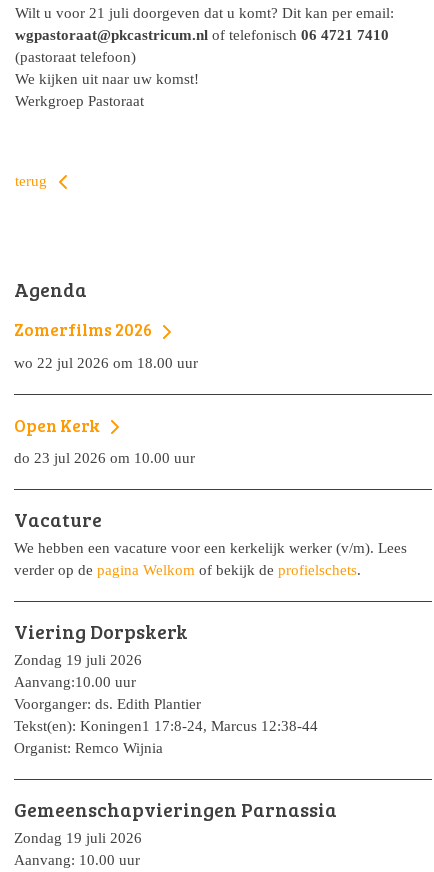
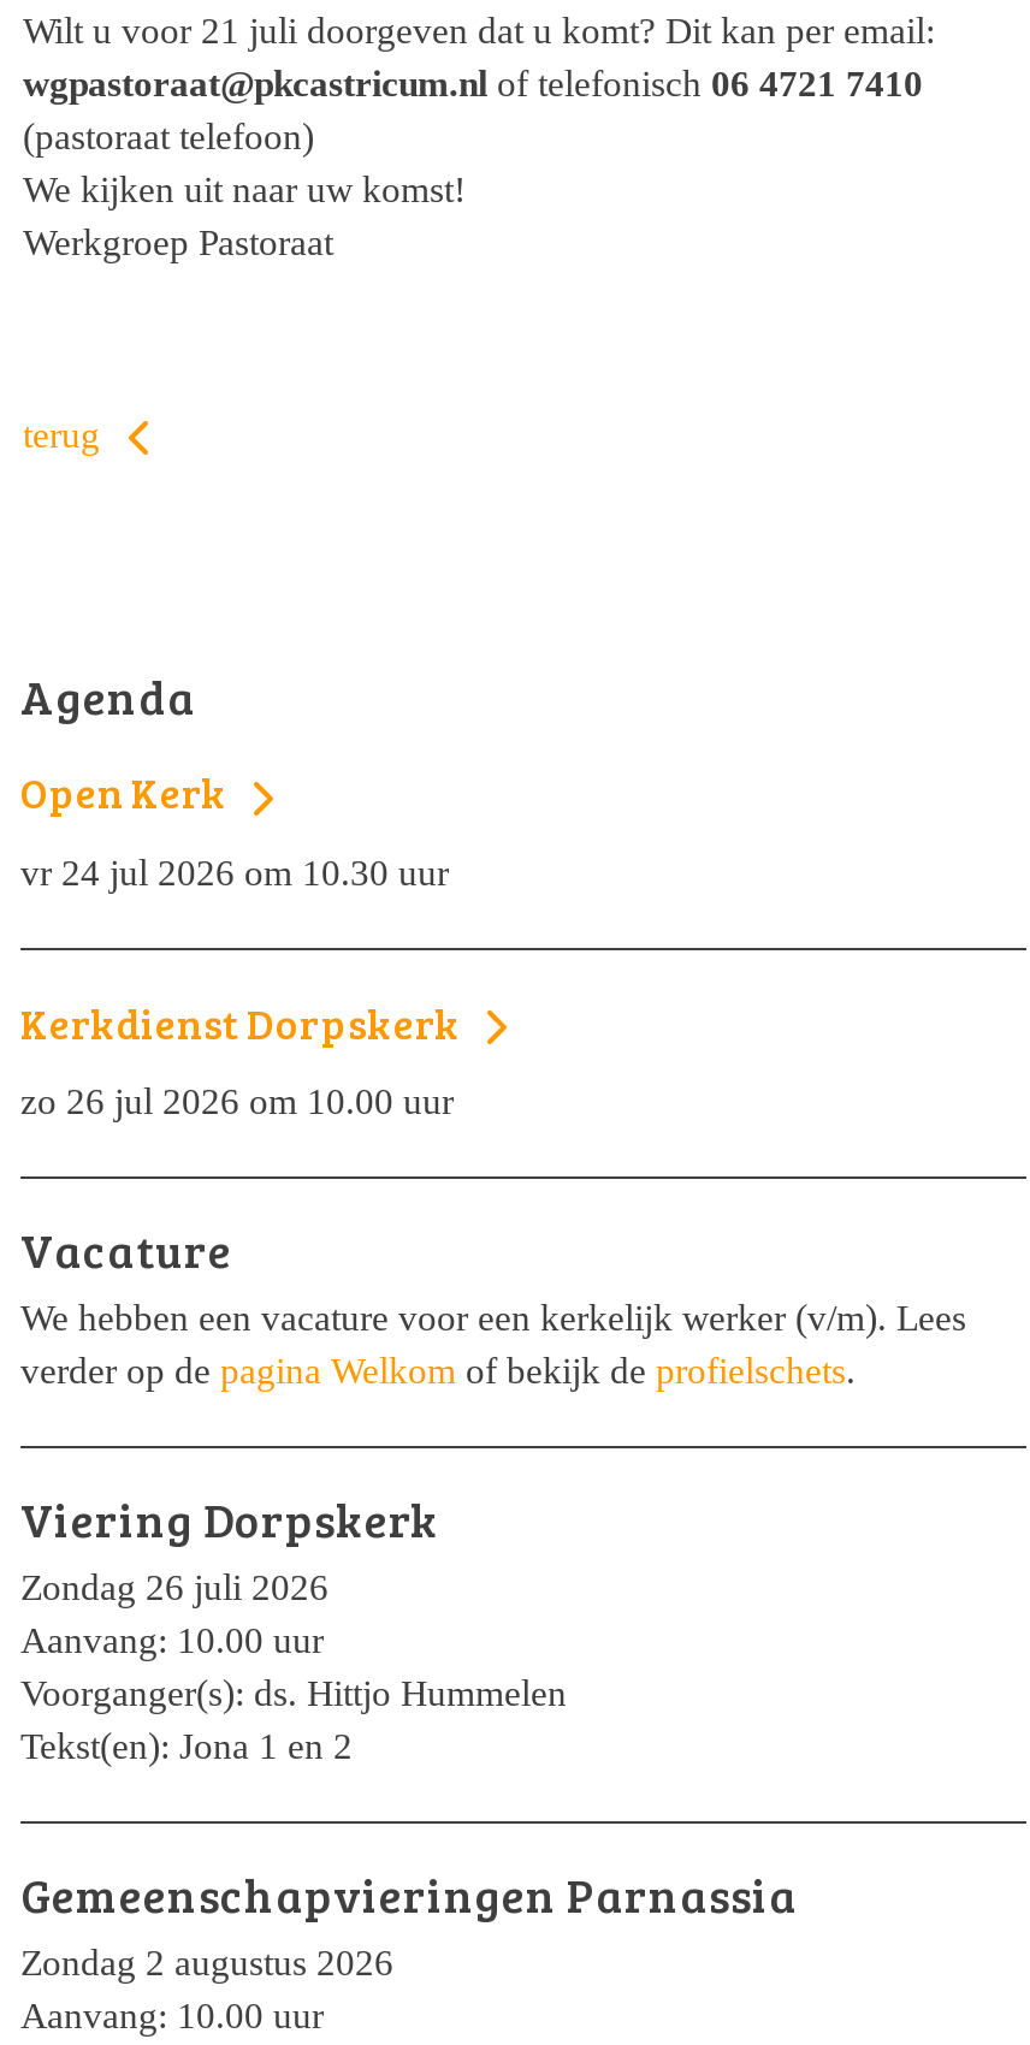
[14,317,198,371] Zomerfilms 2026 | wo 22 jul 2026 om 18.00 uur -> none
moved [14,413,103,437] -> [20,763,235,820]: Open Kerk
[14,449,195,466] do 23 jul 2026 om 10.00 uur -> [20,851,468,1122] vr 24 jul 2026 om 10.30 uur | Kerkdienst Dorpskerk | zo 26 jul 2026 om 10.00 uur
[14,651,318,756] Zondag 19 juli 2026 | Aanvang:10.00 uur | Voorganger: ds. Edith Plantier | Tekst(en): Koningen1 17:8-24, Marcus 12:38-44 | Organist: Remco Wijnia -> [20,1567,567,1767] Zondag 26 juli 2026 | Aanvang: 10.00 uur | Voorganger(s): ds. Hittjo Hummelen | Tekst(en): Jona 1 en 2
[14,829,142,846] Zondag 19 juli 2026 -> [20,1942,393,1983] Zondag 2 augustus 2026

